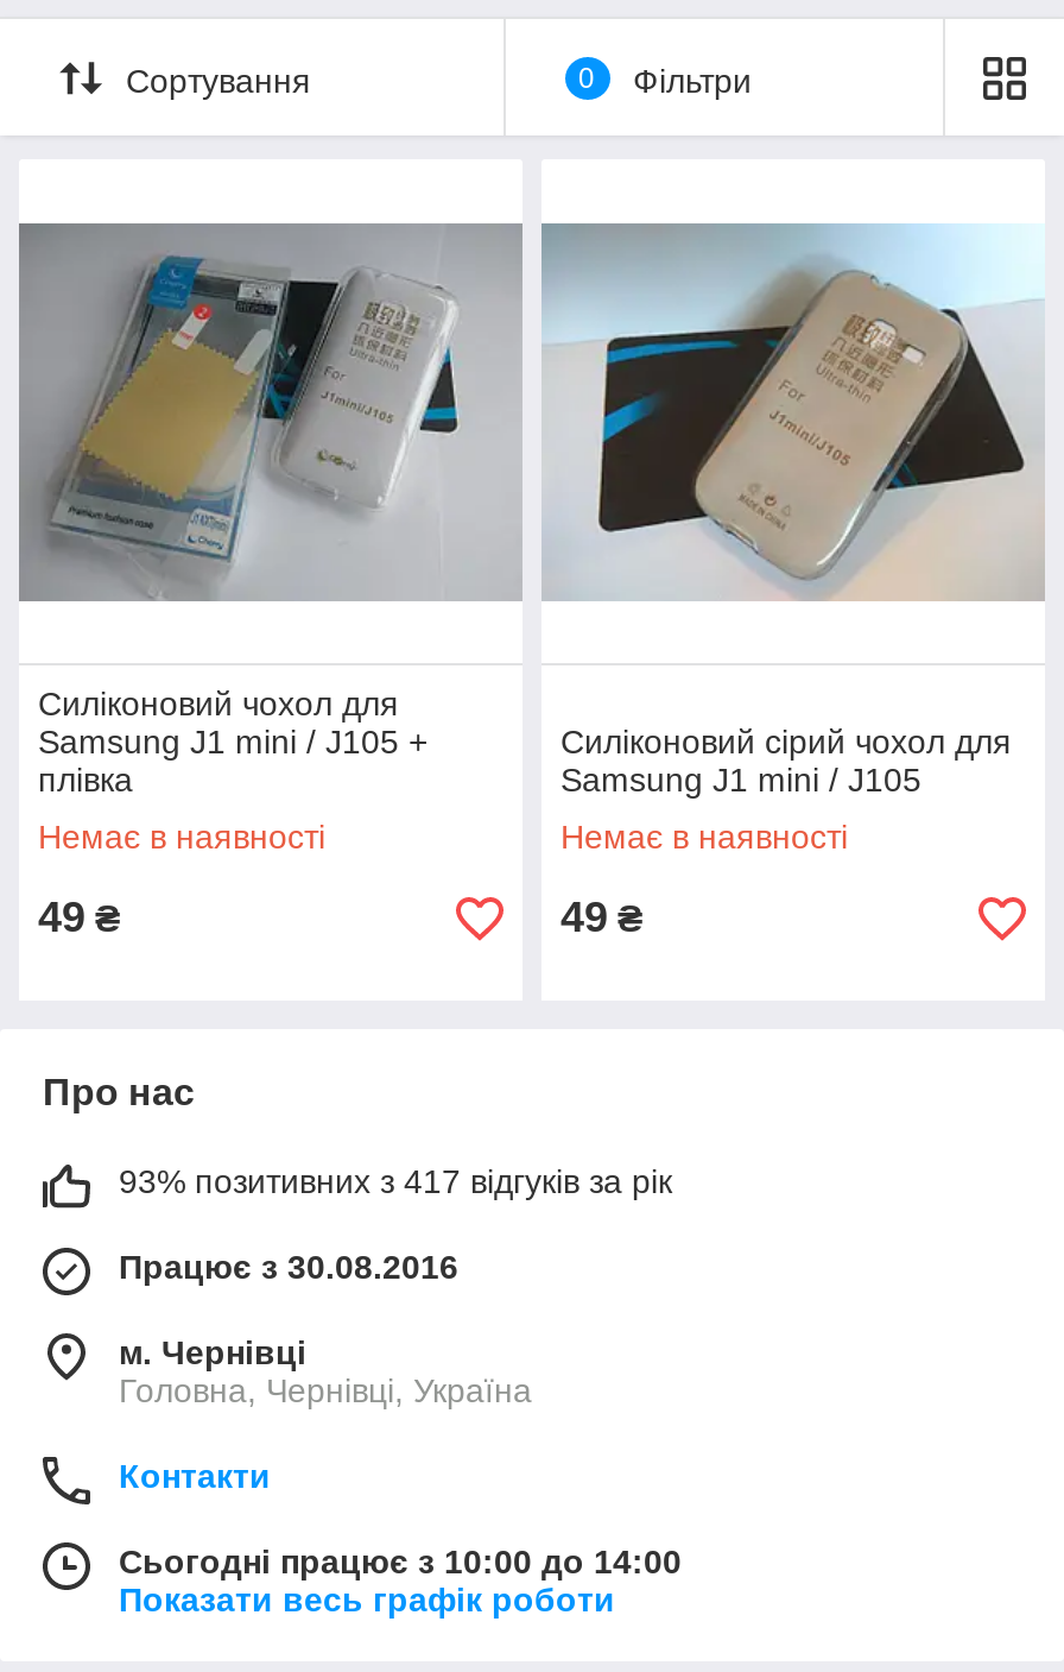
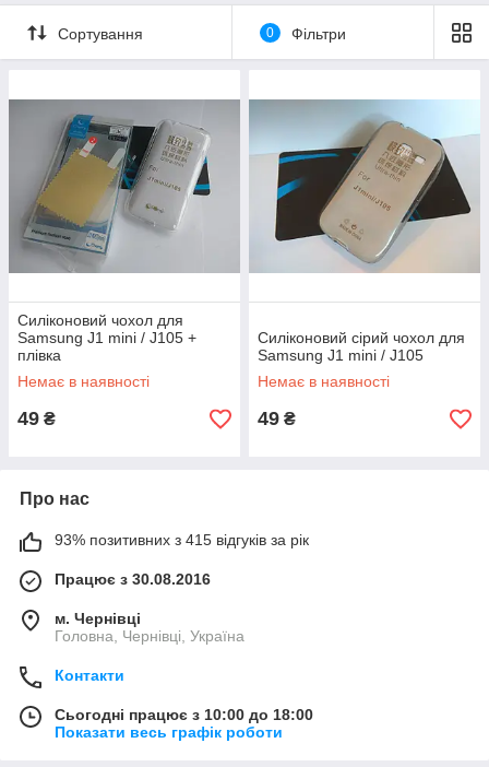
[119,1162,672,1200] 93% позитивних з 417 відгуків за рік -> [55,531,309,548] 93% позитивних з 415 відгуків за рік
[119,1542,682,1580] Сьогодні працює з 10:00 до 14:00 -> [55,706,313,723] Сьогодні працює з 10:00 до 18:00

